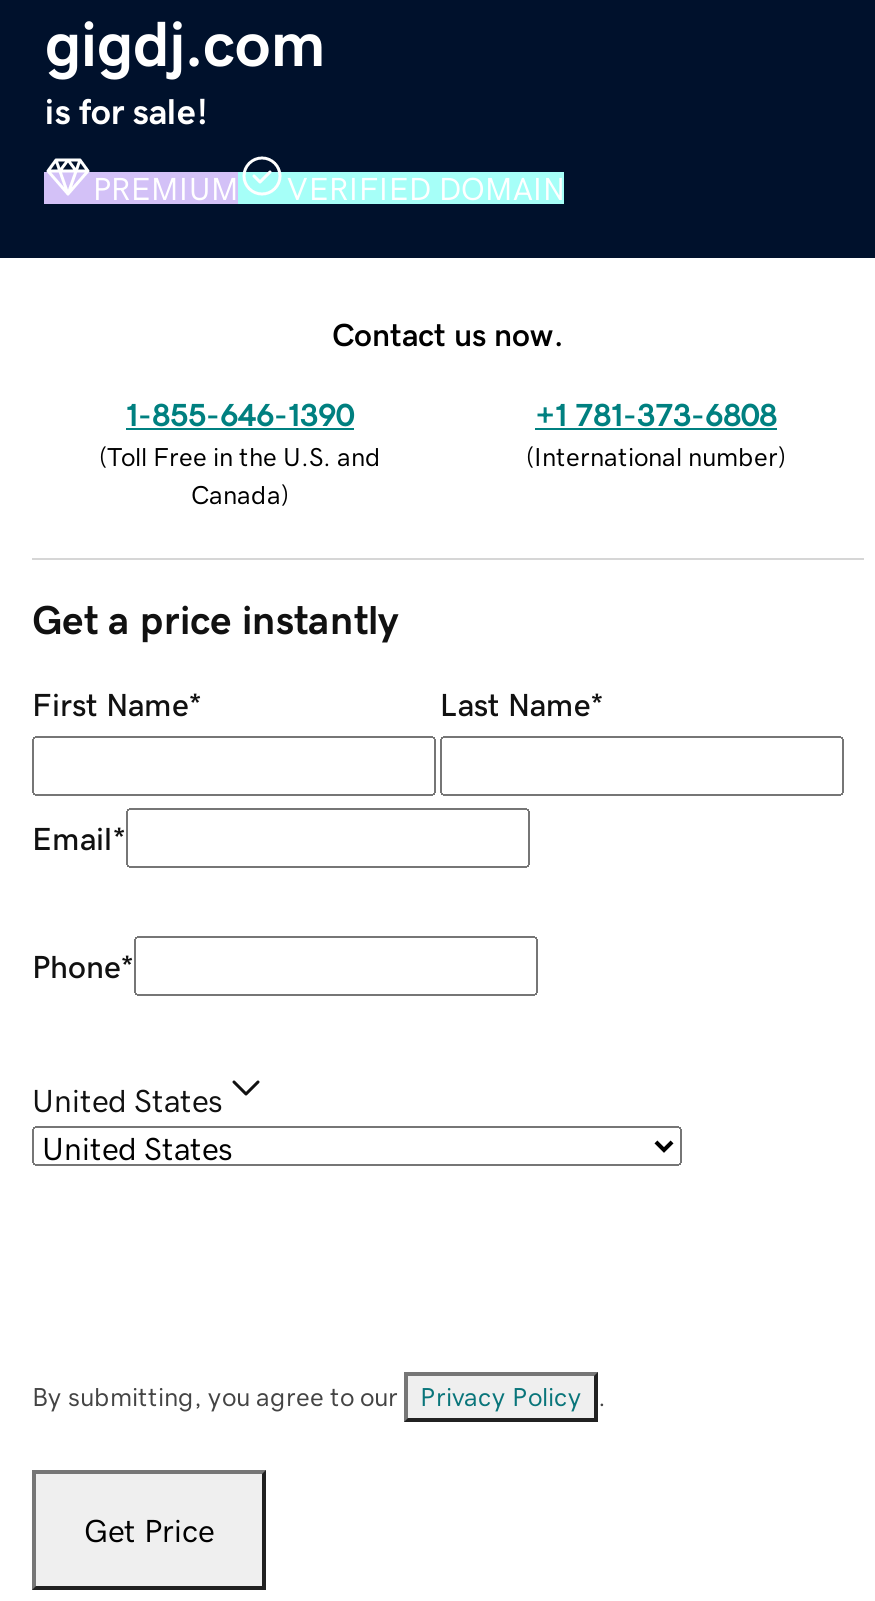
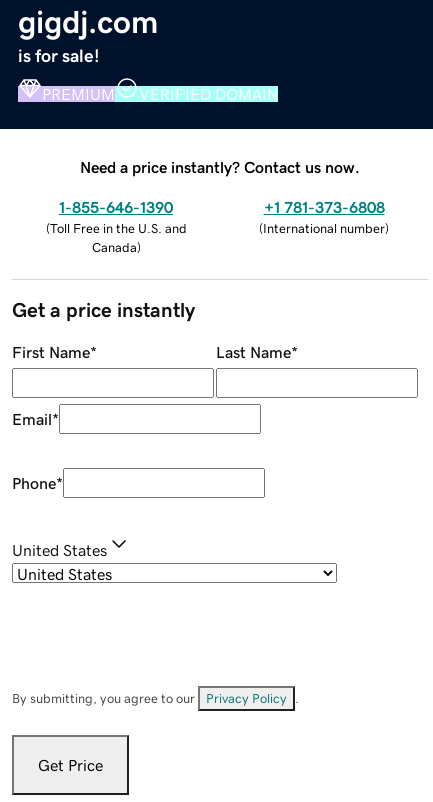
[332,317,564,349] Contact us now. -> [80,159,360,175] Need a price instantly? Contact us now.

